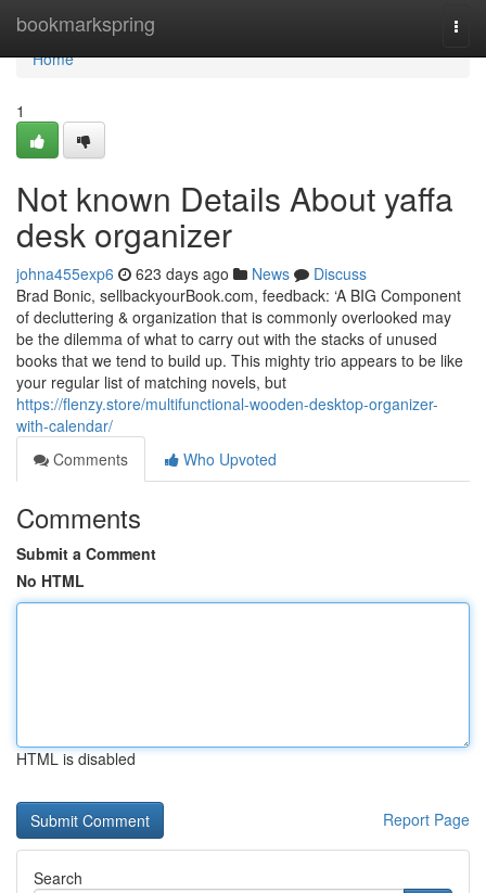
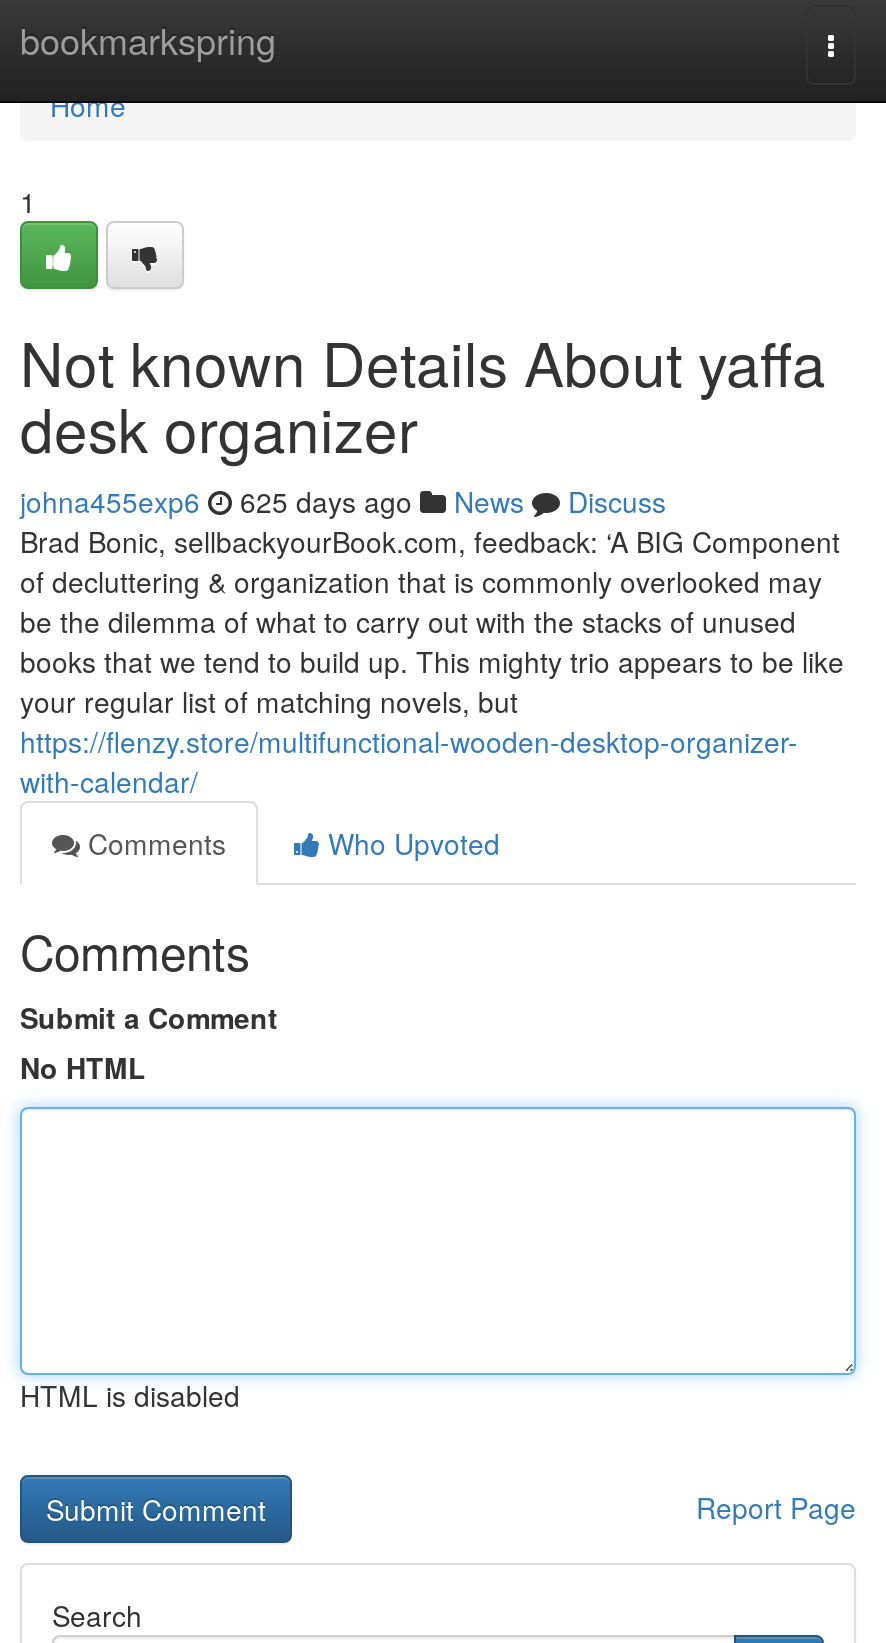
[16,263,367,284] johna455exp6 623 days ago News Discuss -> [20,481,666,521] johna455exp6 625 days ago News Discuss

